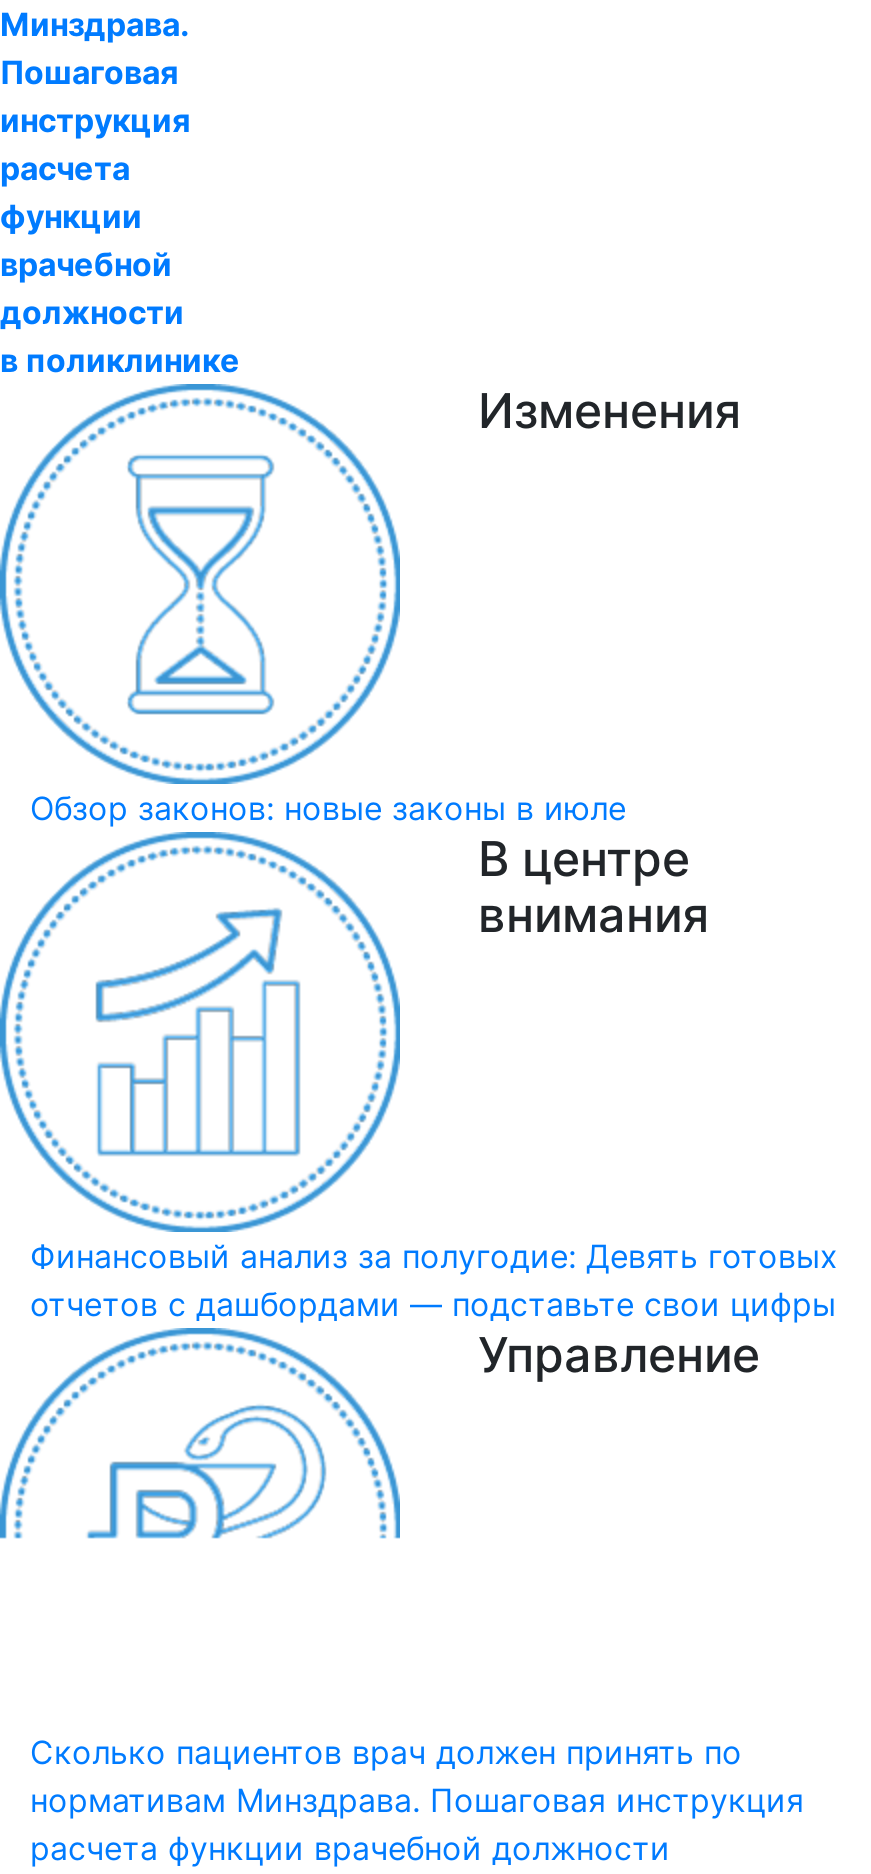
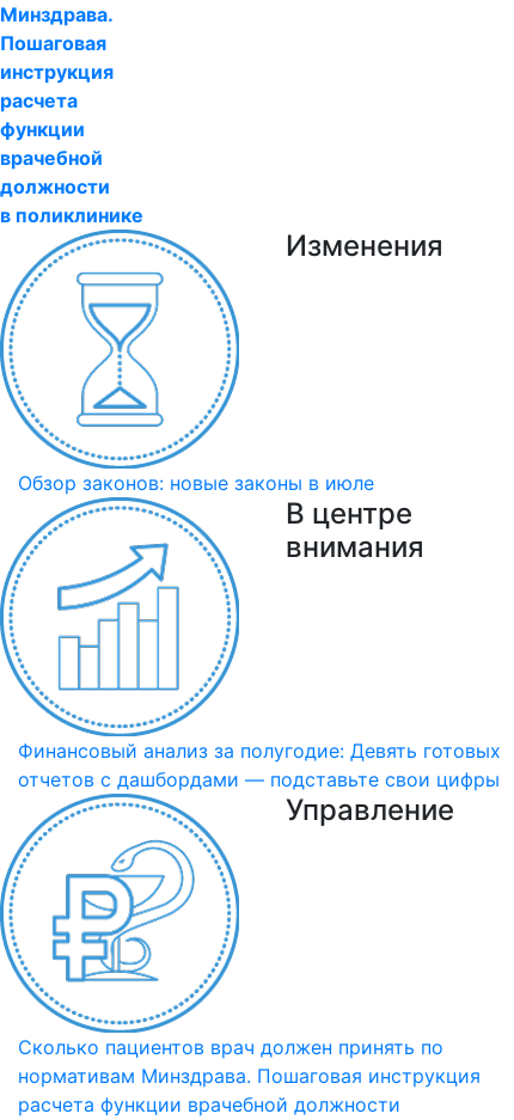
none -> [4,918,240,1033] [image]

